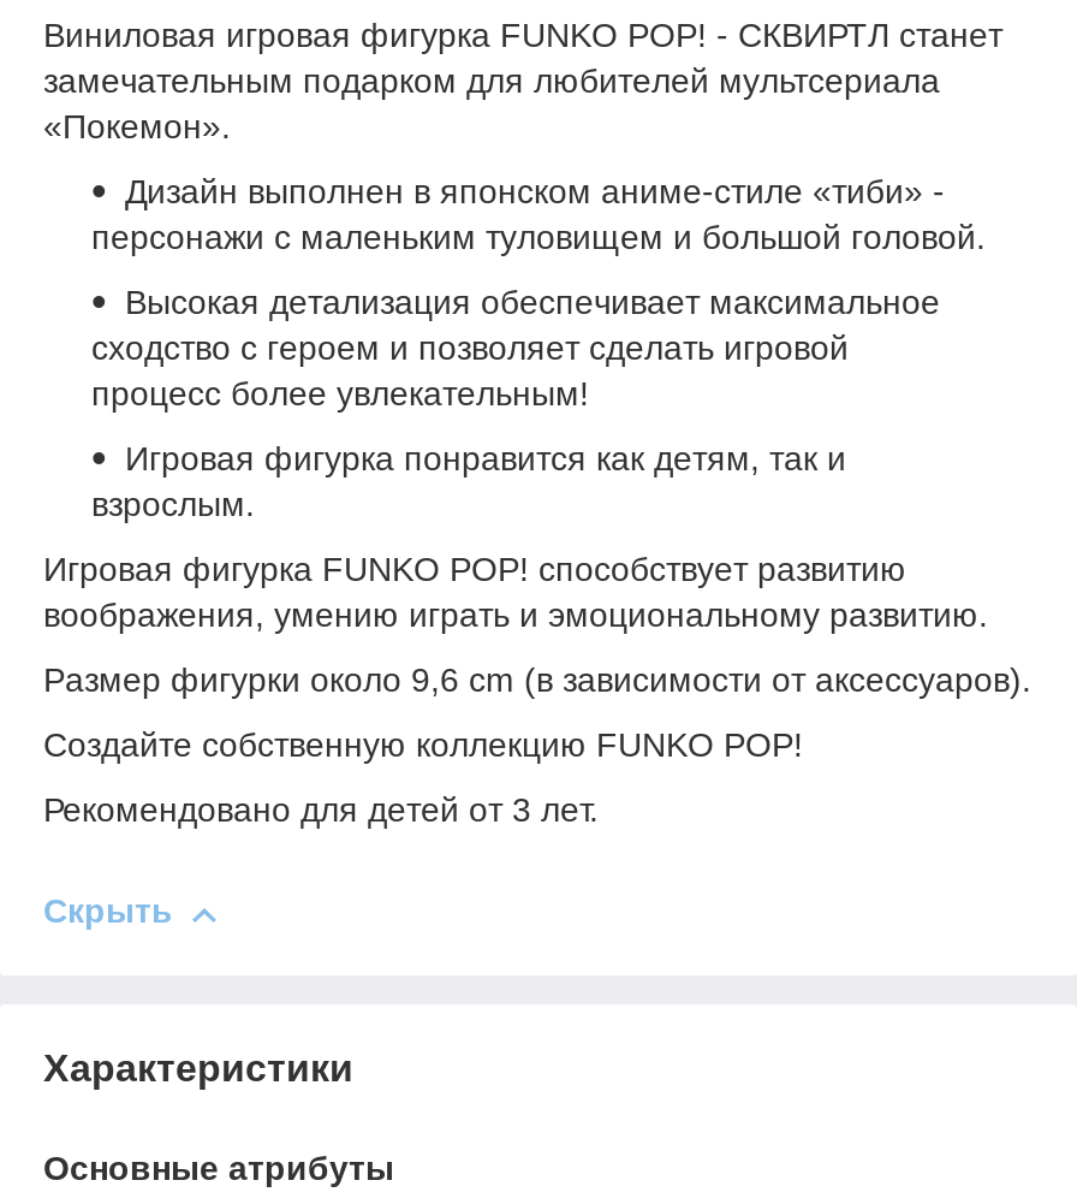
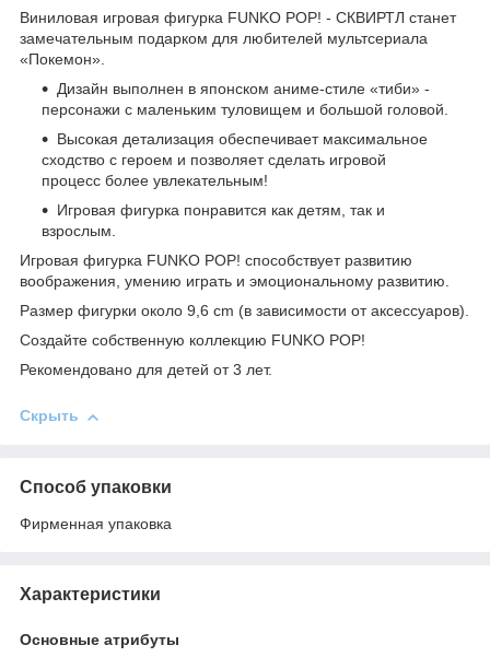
none -> [20,478,172,533] Способ упаковки | Фирменная упаковка

